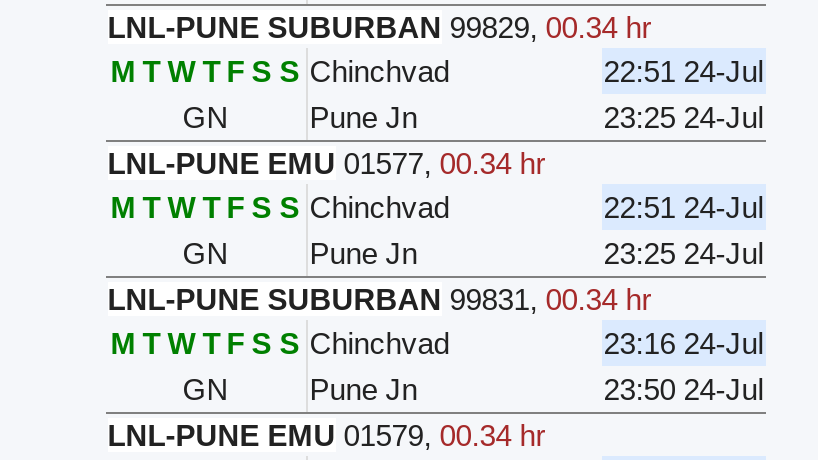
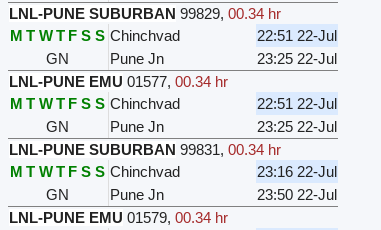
[604,54,764,88] 22:51 24-Jul -> [257,27,337,44] 22:51 22-Jul
[604,100,764,134] 23:25 24-Jul -> [257,50,337,67] 23:25 22-Jul
[604,190,764,224] 22:51 24-Jul -> [257,95,337,112] 22:51 22-Jul
[604,236,764,270] 23:25 24-Jul -> [257,118,337,135] 23:25 22-Jul
[604,326,764,360] 23:16 24-Jul -> [257,163,337,180] 23:16 22-Jul
[604,372,764,406] 23:50 24-Jul -> [257,186,337,203] 23:50 22-Jul

